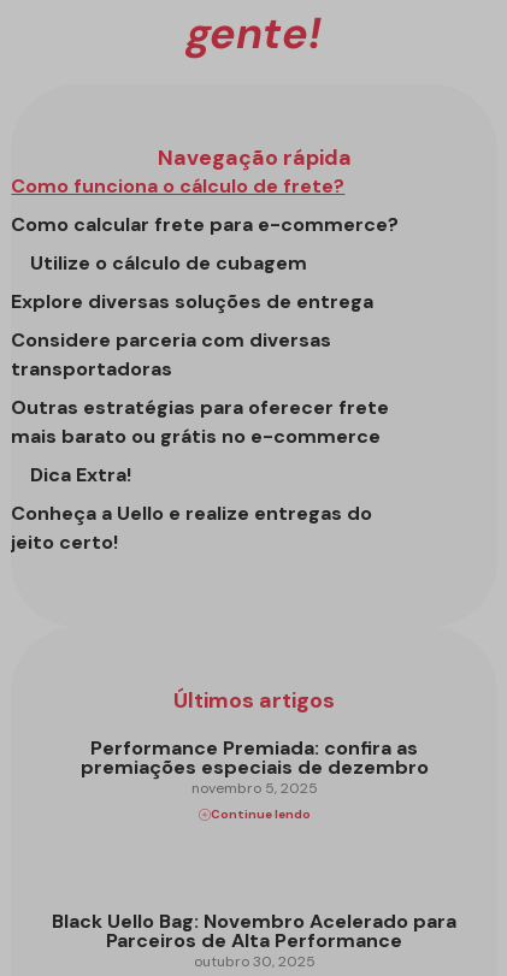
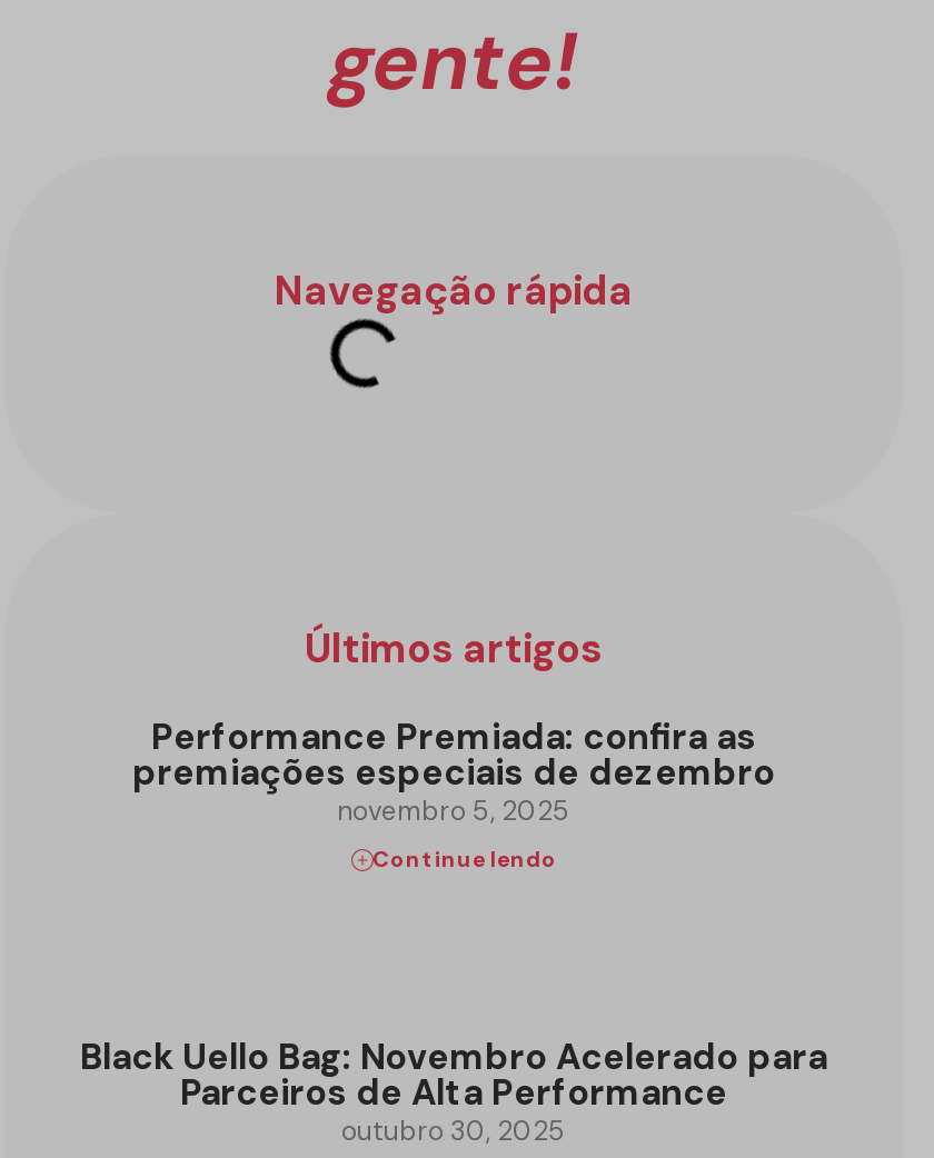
[11,173,399,554] Como funciona o cálculo de frete? | Como calcular frete para e-commerce? | Utilize o cálculo de cubagem | Explore diversas soluções de entrega | Considere parceria com diversas | transportadoras | Outras estratégias para oferecer frete | mais barato ou grátis no e-commerce | Dica Extra! | Conheça a Uello e realize entregas do | jeito certo! -> none

